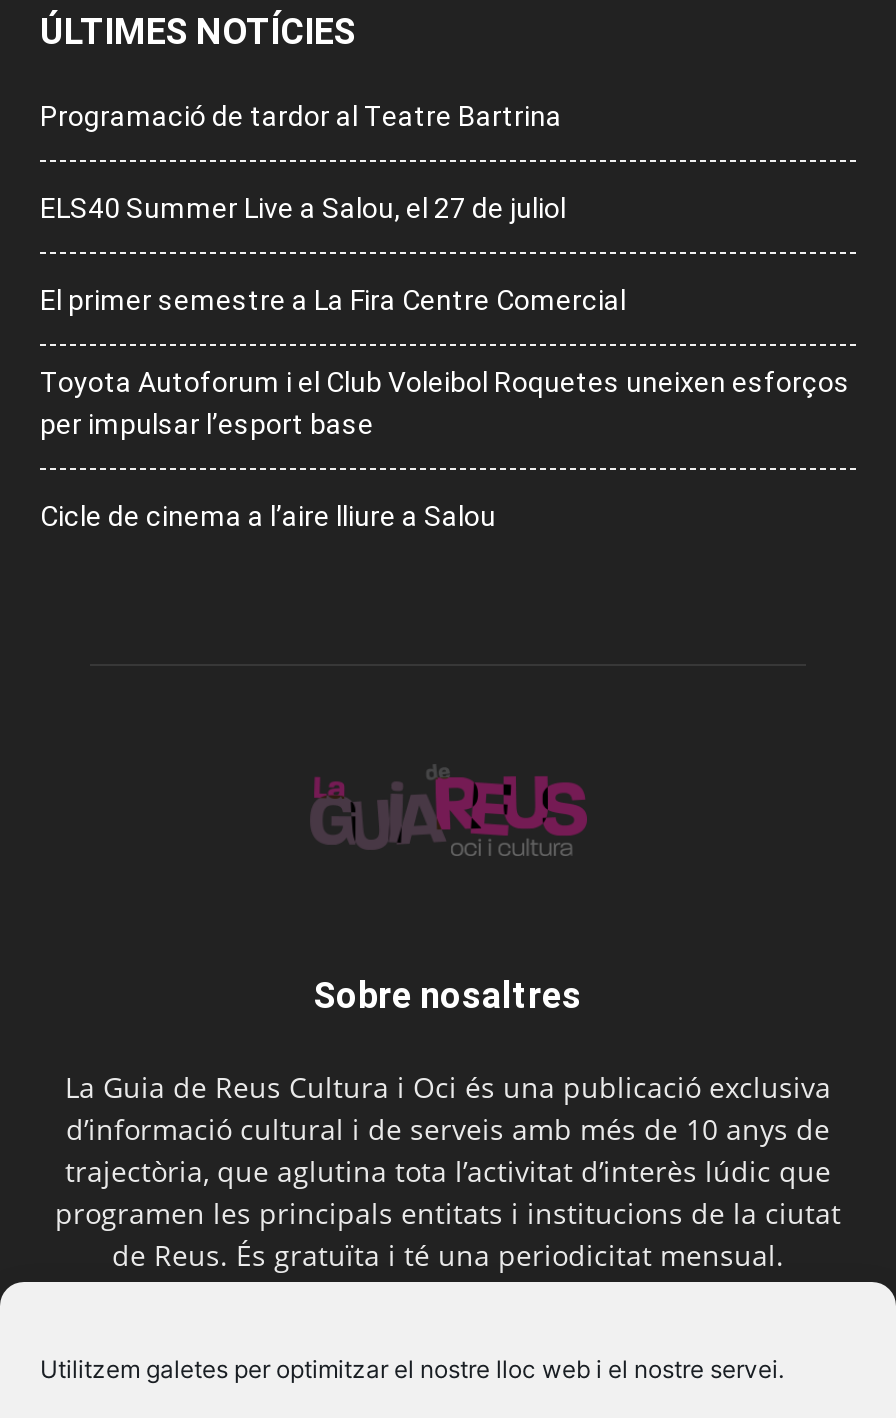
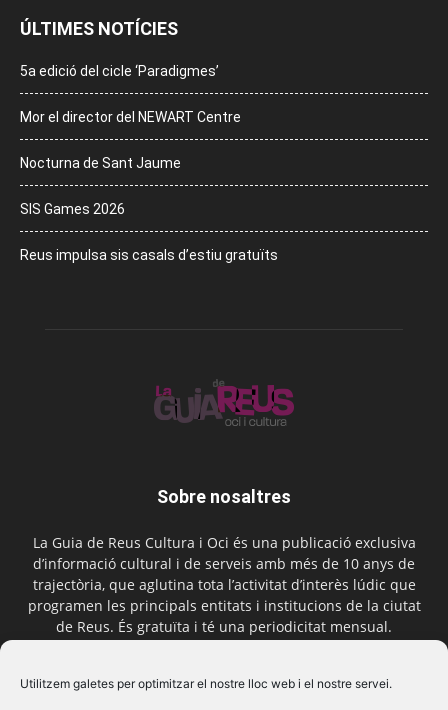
[40,100,562,132] Programació de tardor al Teatre Bartrina -> [20,63,219,79] 5a edició del cicle ‘Paradigmes’
[40,192,566,224] ELS40 Summer Live a Salou, el 27 de juliol -> [20,109,241,125] Mor el director del NEWART Centre
[40,284,626,316] El primer semestre a La Fira Centre Comercial -> [20,155,181,171] Nocturna de Sant Jaume
[40,366,850,440] Toyota Autoforum i el Club Voleibol Roquetes uneixen esforços | per impulsar l’esport base -> [20,201,125,217] SIS Games 2026
[40,500,496,532] Cicle de cinema a l’aire lliure a Salou -> [20,247,278,263] Reus impulsa sis casals d’estiu gratuïts

